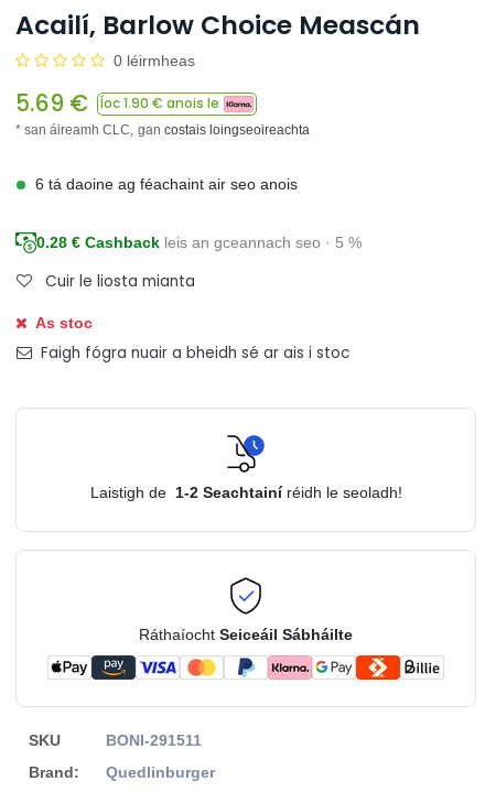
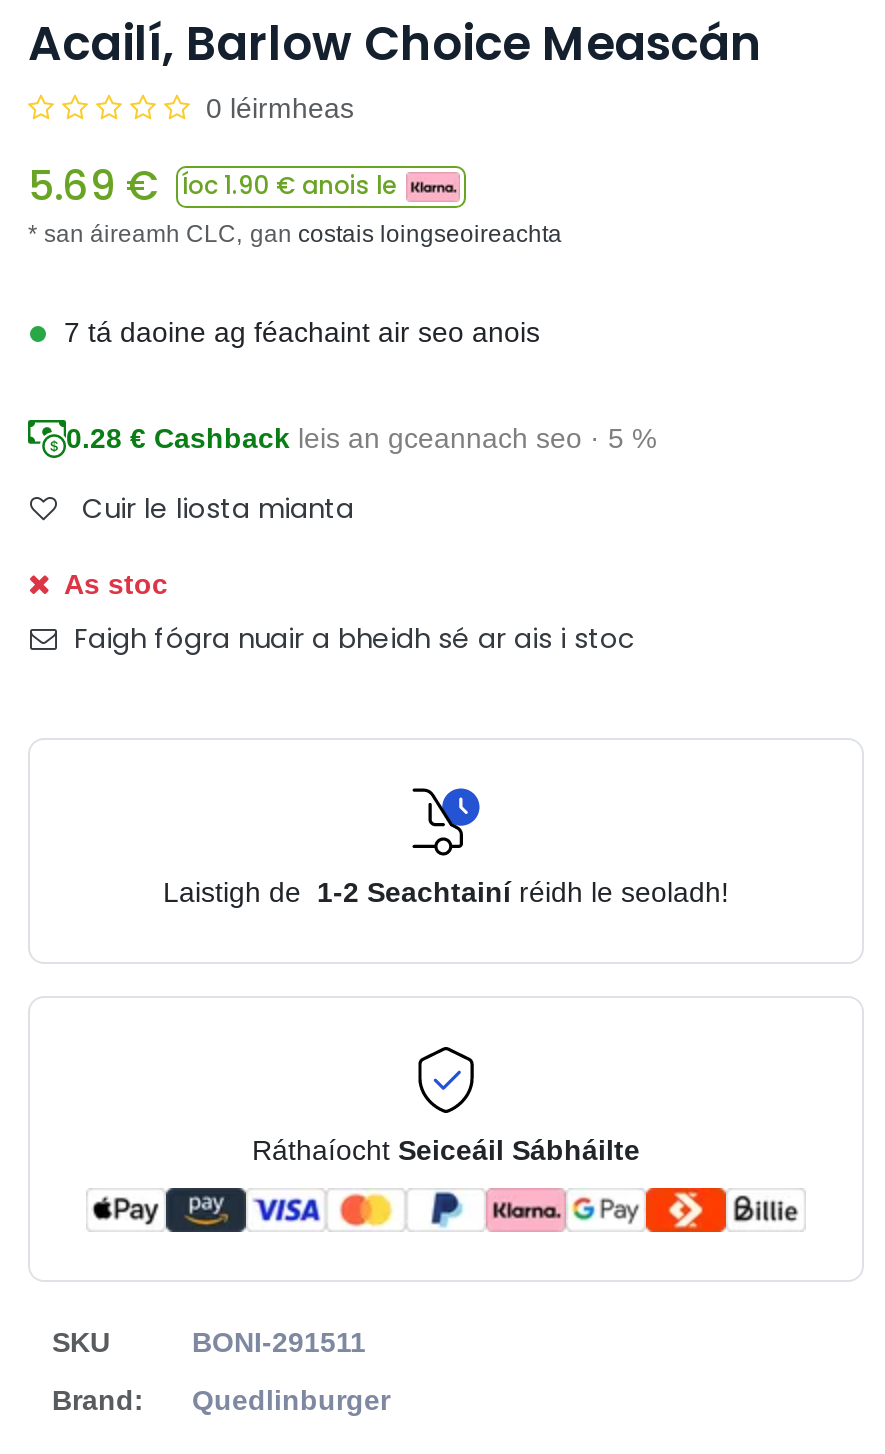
[35,175,298,193] 6 tá daoine ag féachaint air seo anois -> [64,316,540,348] 7 tá daoine ag féachaint air seo anois

